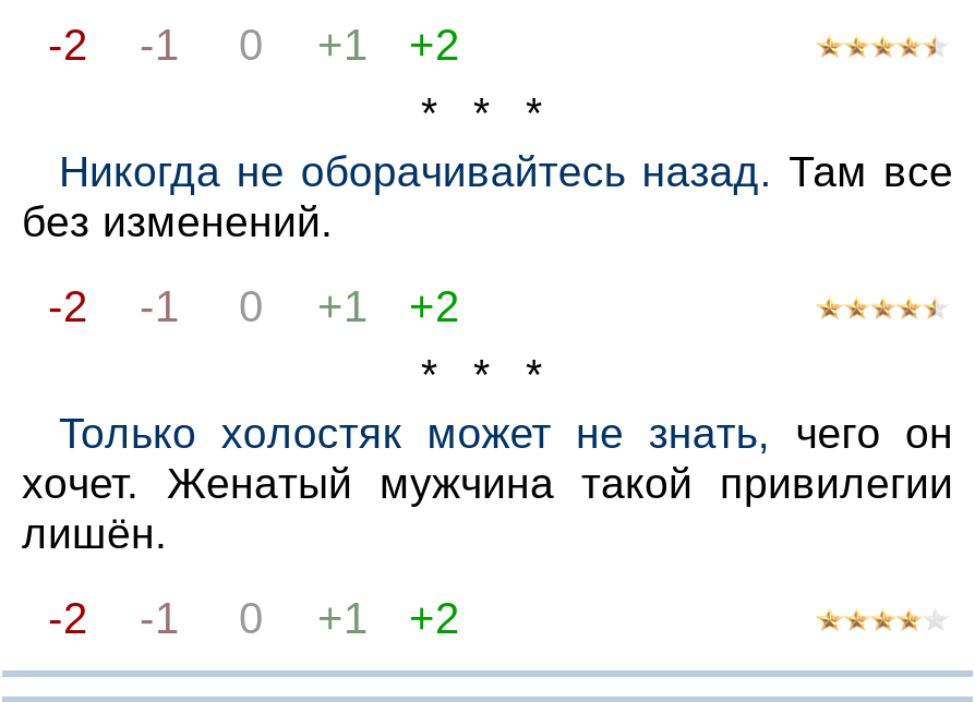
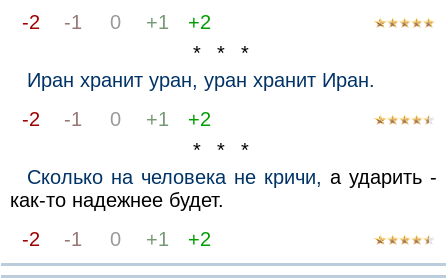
[22,148,953,246] Никогда не оборачивайтесь назад. Там все | без изменений. -> [27,69,375,91] Иран хранит уран, уран хранит Иран.
[22,410,953,558] Только холостяк может не знать, чего он | хочет. Женатый мужчина такой привилегии | лишён. -> [10,166,437,211] Сколько на человека не кричи, а ударить - | как-то надежнее будет.

